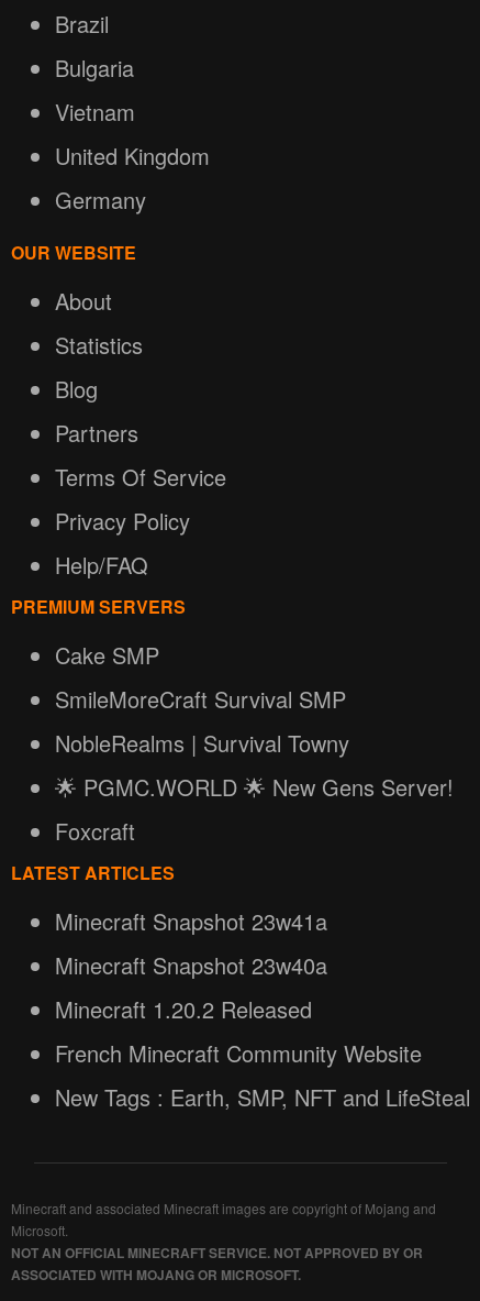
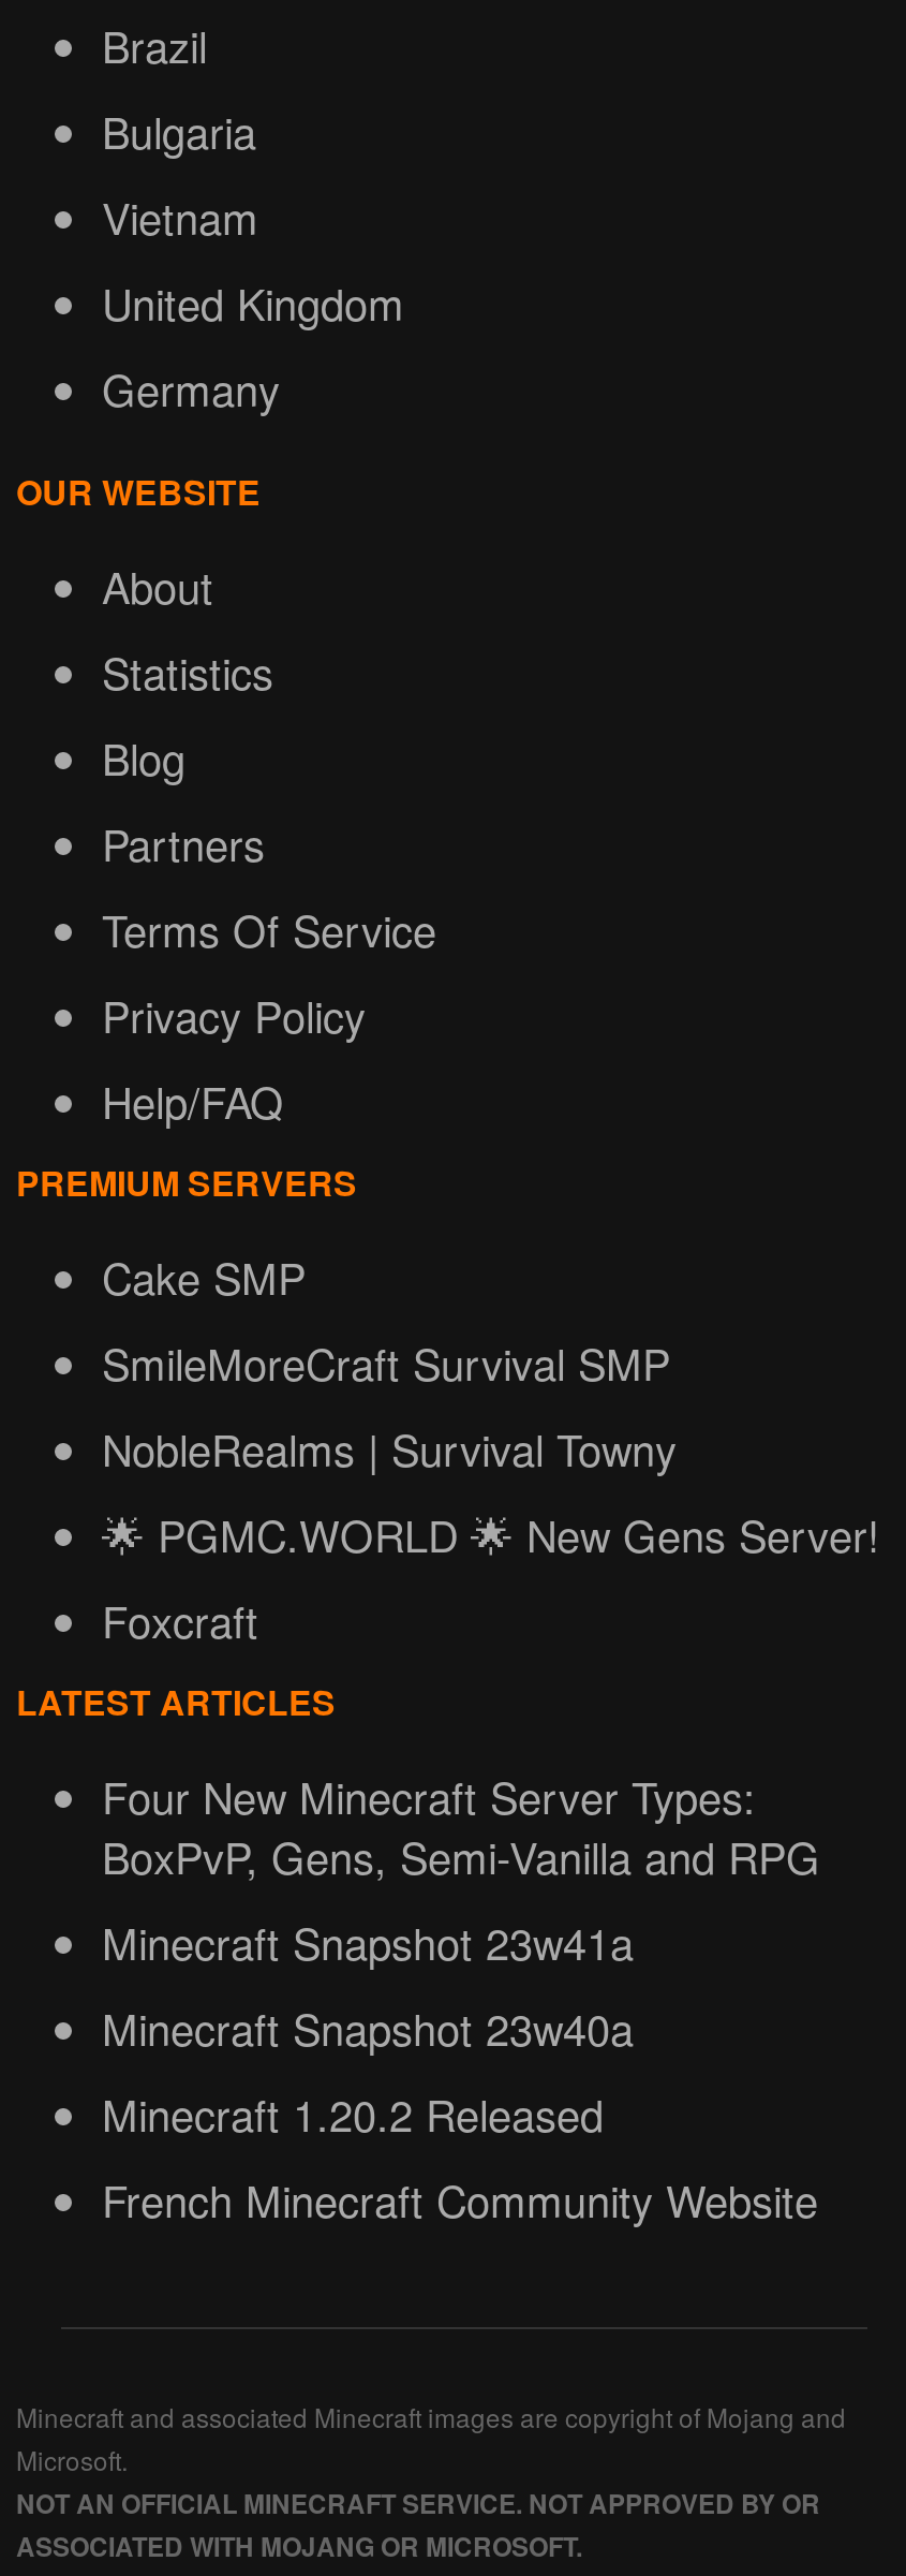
none -> [102,1765,820,1887] Four New Minecraft Server Types: | BoxPvP, Gens, Semi-Vanilla and RPG
moved [55,905,422,1069] -> [102,1911,818,2231]: Minecraft Snapshot 23w41a | Minecraft Snapshot 23w40a | Minecraft 1.20.2 Released | French Minecraft Community Website
[55,1081,470,1113] New Tags : Earth, SMP, NFT and LifeSteal -> none

